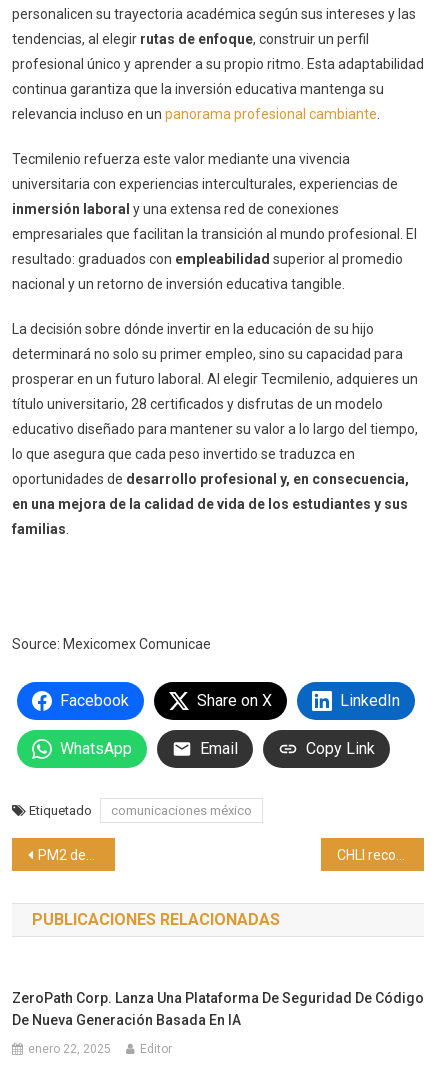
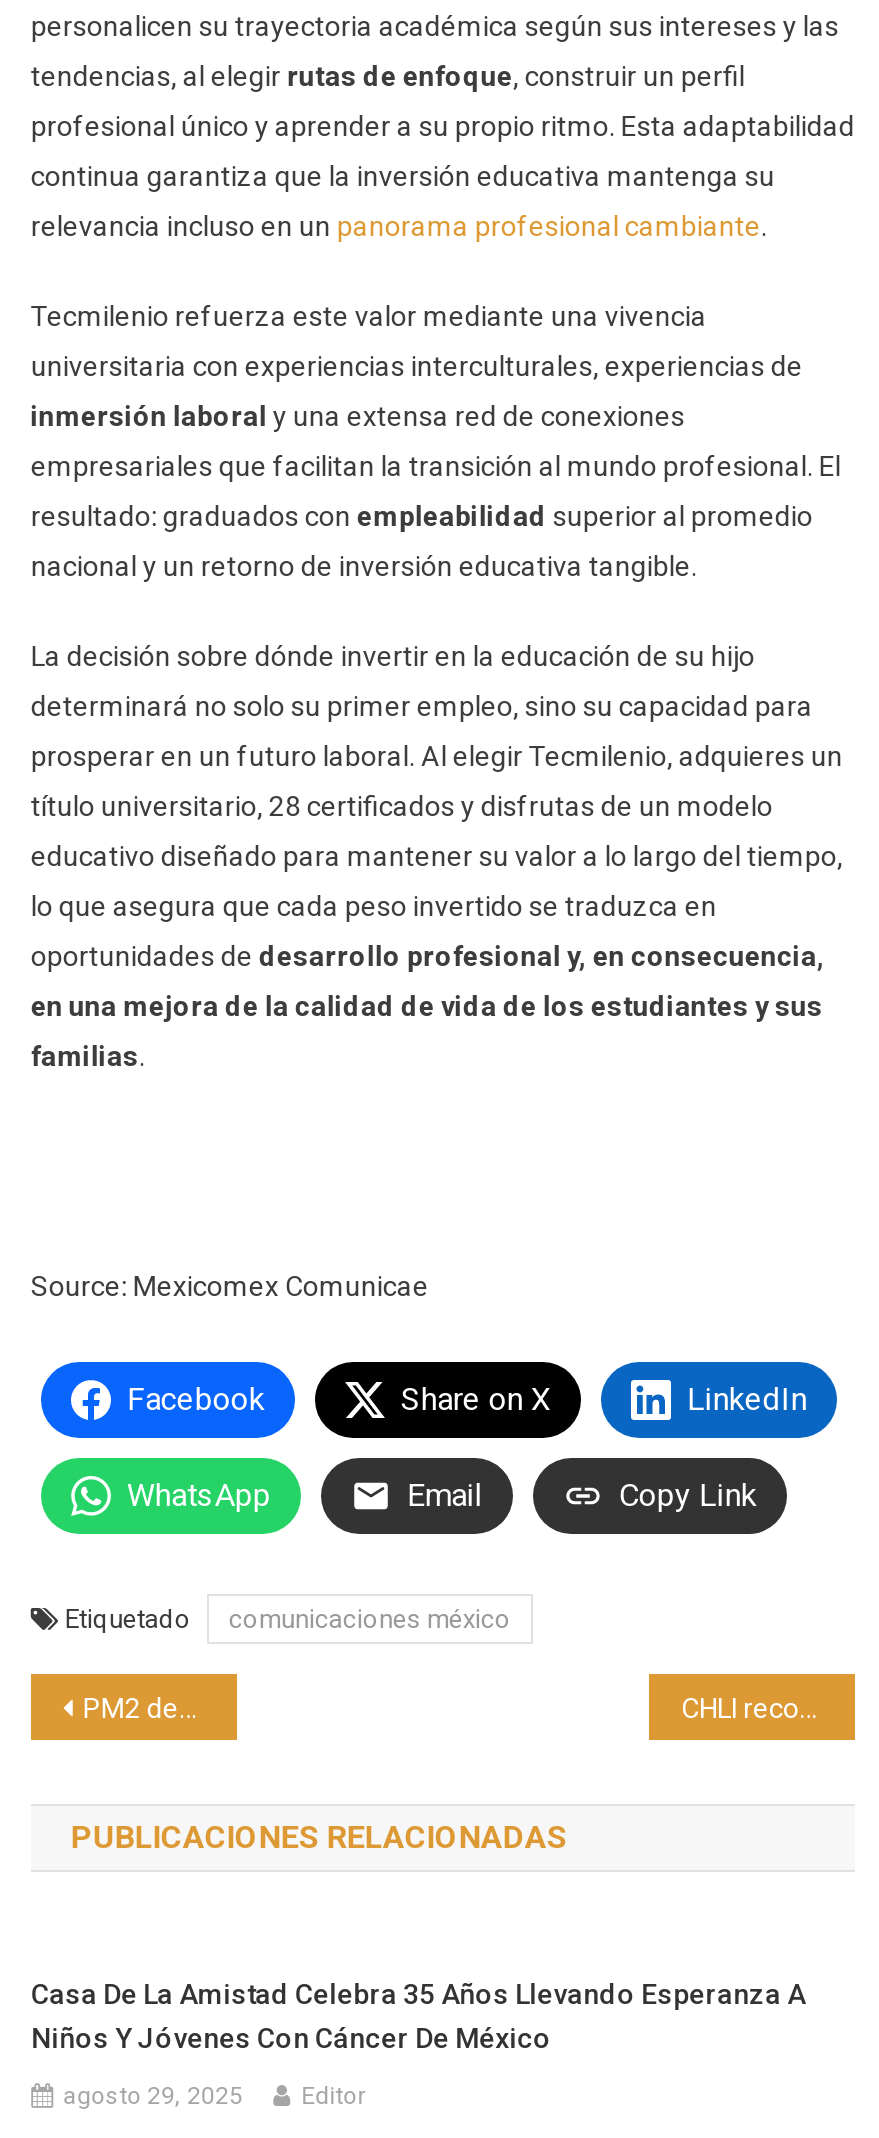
[12,989,424,1027] ZeroPath Corp. Lanza Una Plataforma De Seguridad De Código | De Nueva Generación Basada En IA -> [31,1977,805,2053] Casa De La Amistad Celebra 35 Años Llevando Esperanza A | Niños Y Jóvenes Con Cáncer De México
[28,1041,111,1055] enero 22, 2025 -> [63,2081,243,2109] agosto 29, 2025

